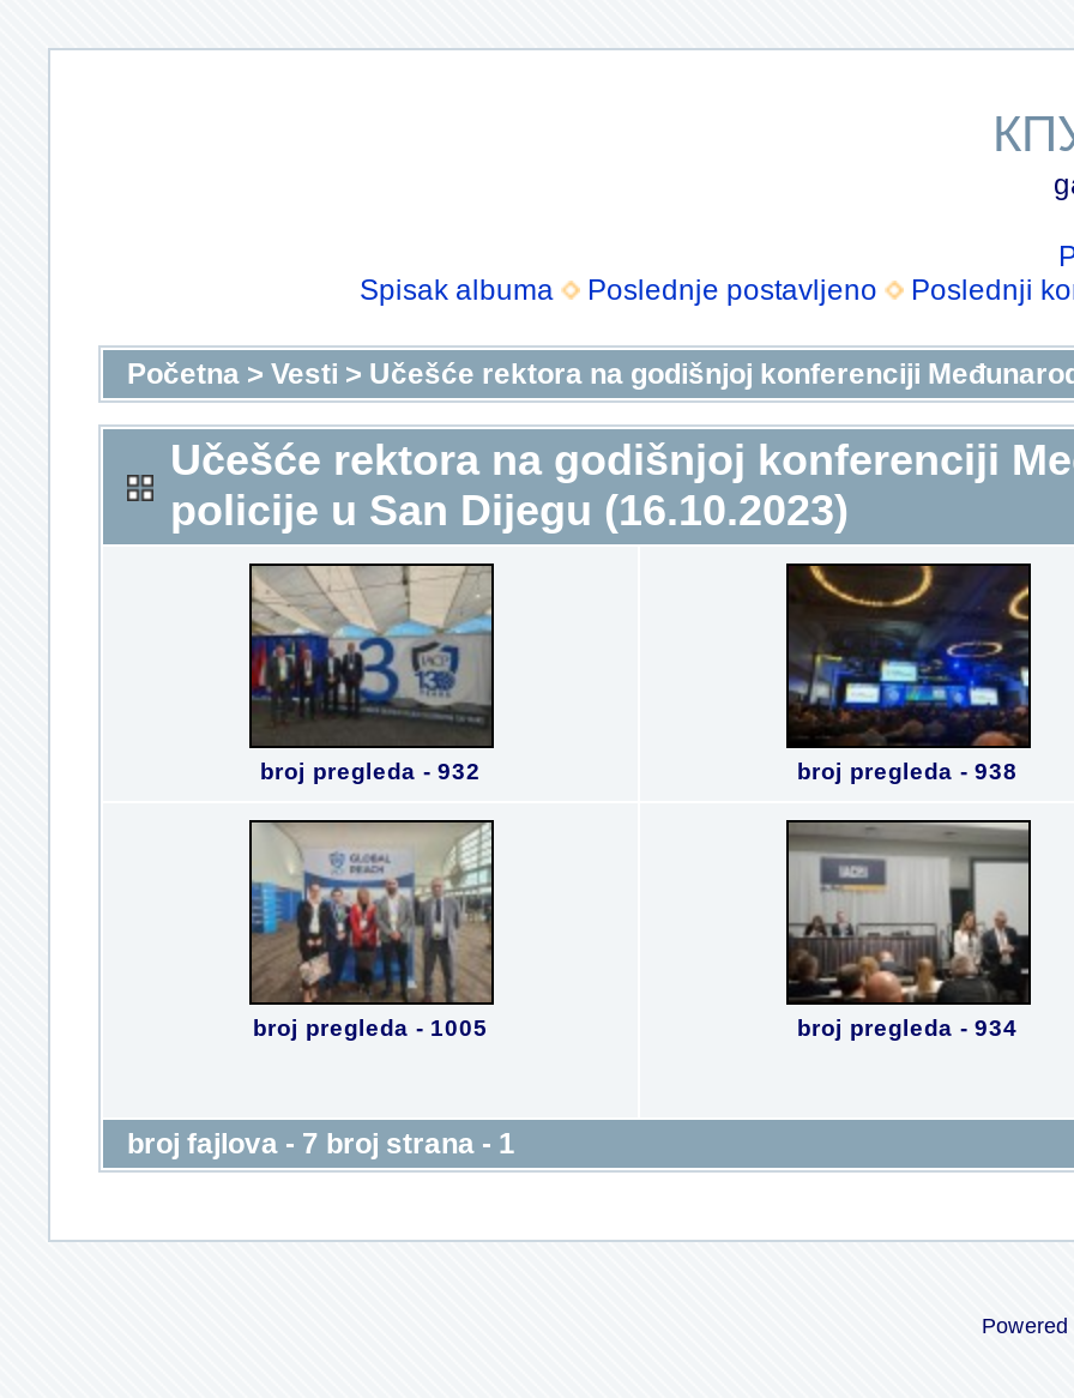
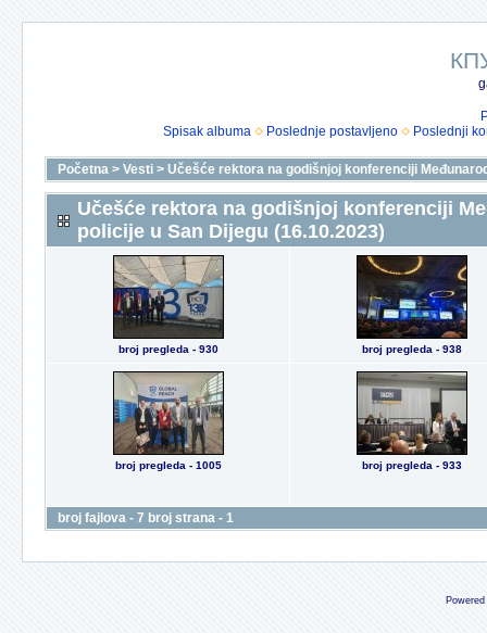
[260,758,481,784] broj pregleda - 932 -> [118,343,218,355] broj pregleda - 930
[797,1014,1018,1041] broj pregleda - 934 -> [361,459,461,471] broj pregleda - 933

